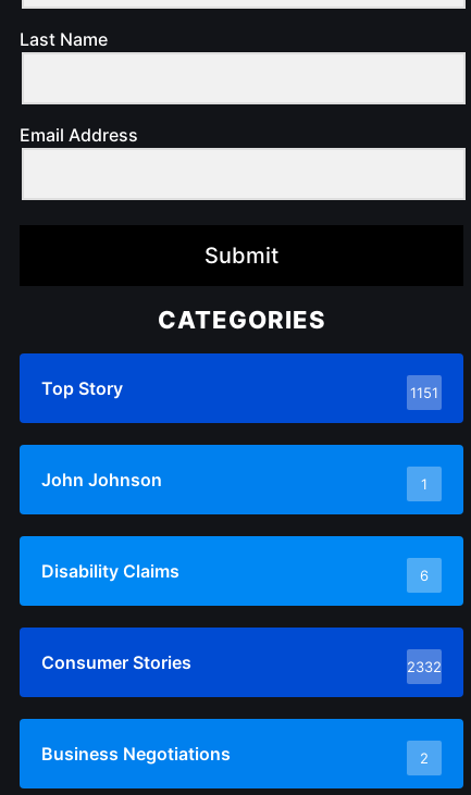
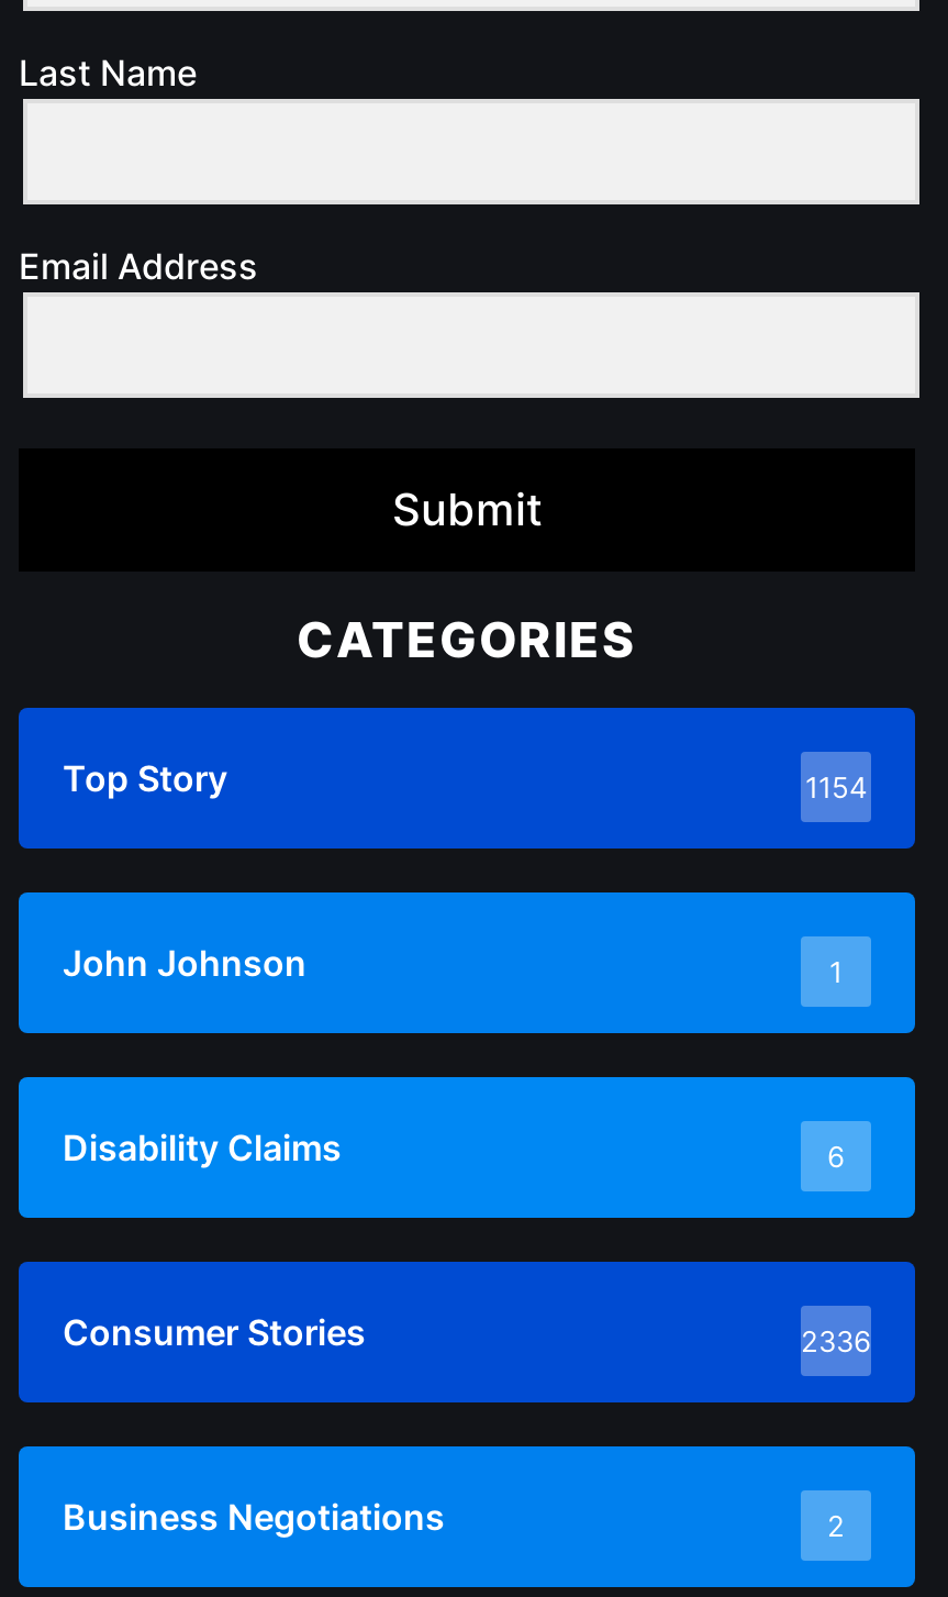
[410,384,438,401] 1151 -> [805,769,867,804] 1154
[407,658,442,675] 2332 -> [801,1323,871,1358] 2336

